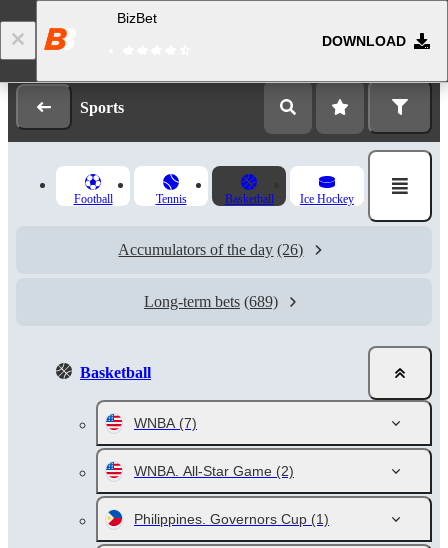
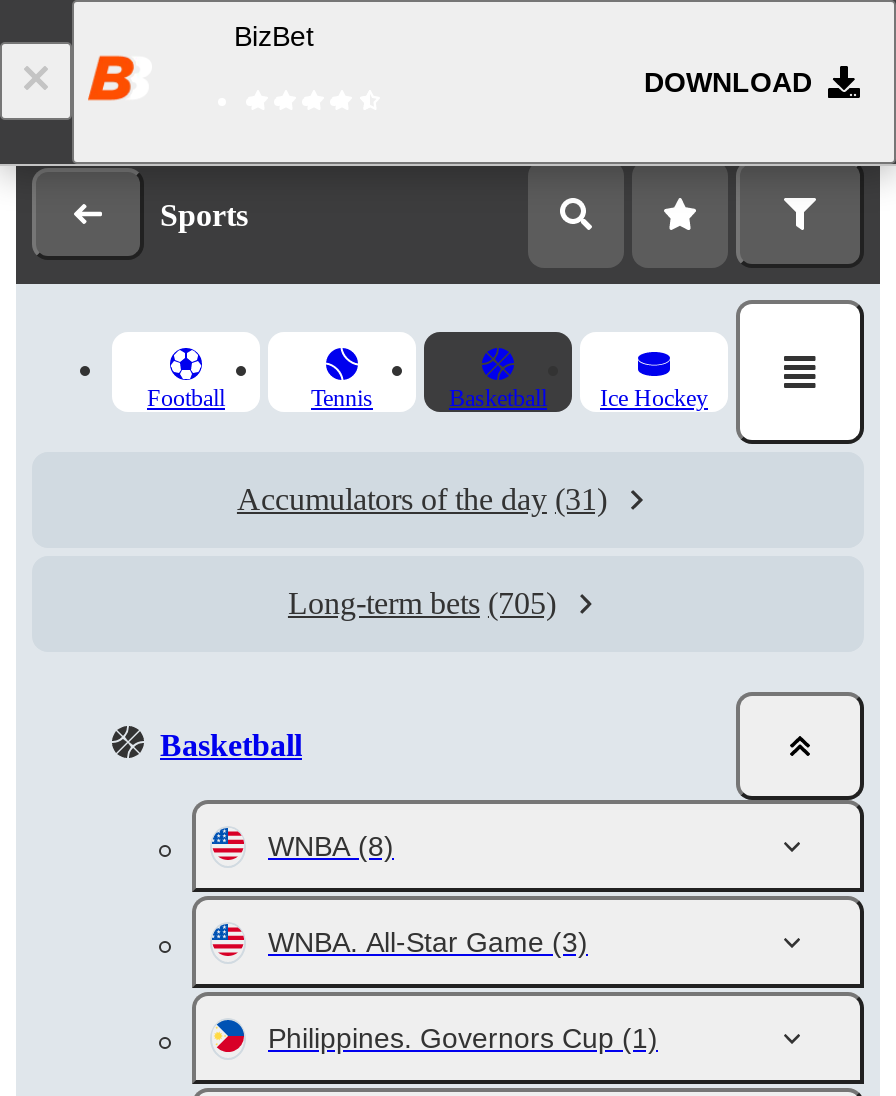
[118,241,303,258] Accumulators of the day (26) -> [237,482,607,516] Accumulators of the day (31)
[144,293,278,310] Long-term bets (689) -> [288,586,556,620] Long-term bets (705)
[134,415,197,431] WNBA (7) -> [268,830,394,862] WNBA (8)
[134,463,294,479] WNBA. All-Star Game (2) -> [268,926,588,958] WNBA. All-Star Game (3)

